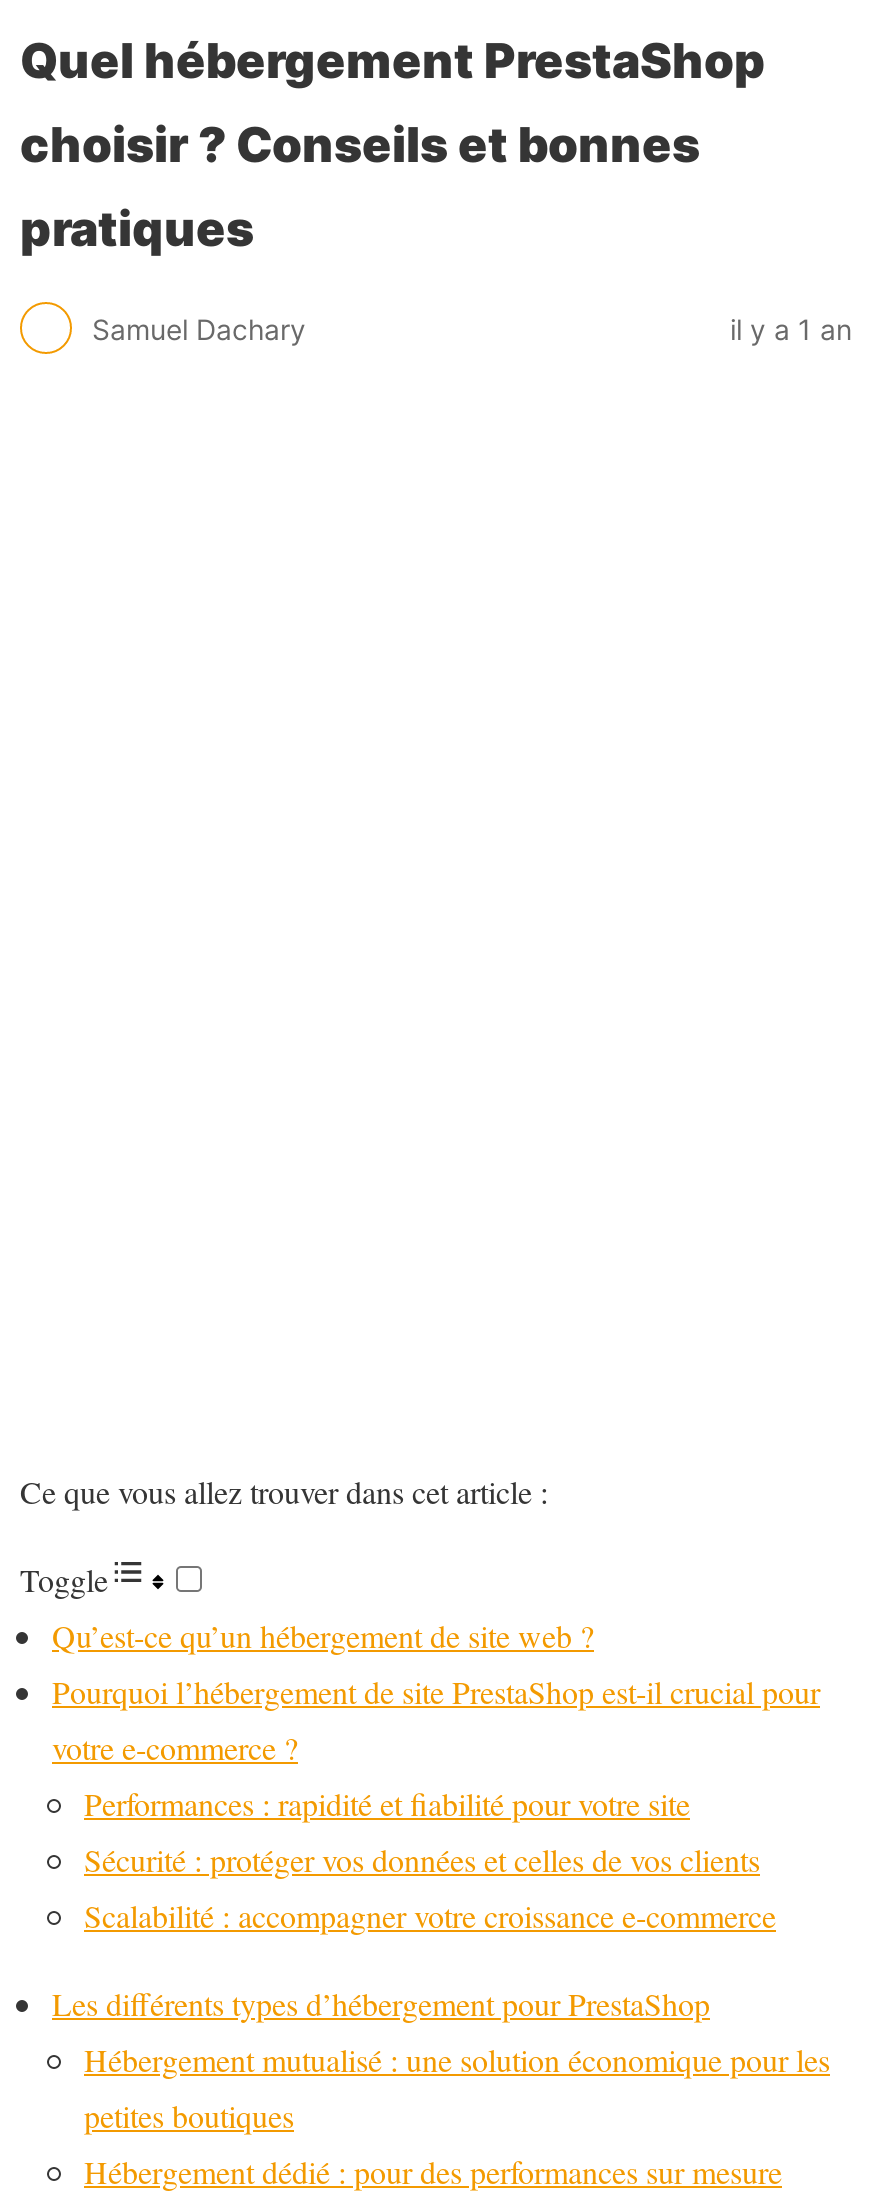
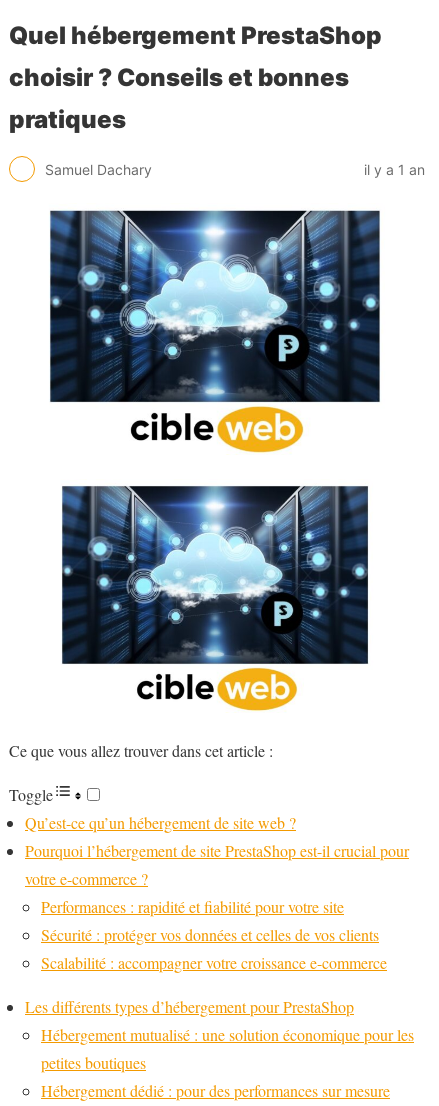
none -> [49,209,381,454] [image]
none -> [61,485,369,712] [image]

